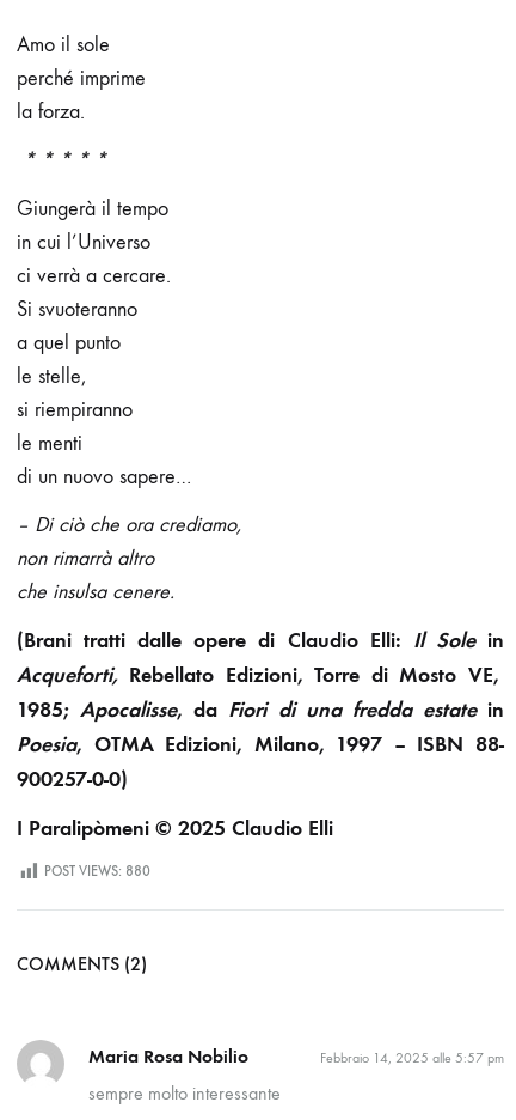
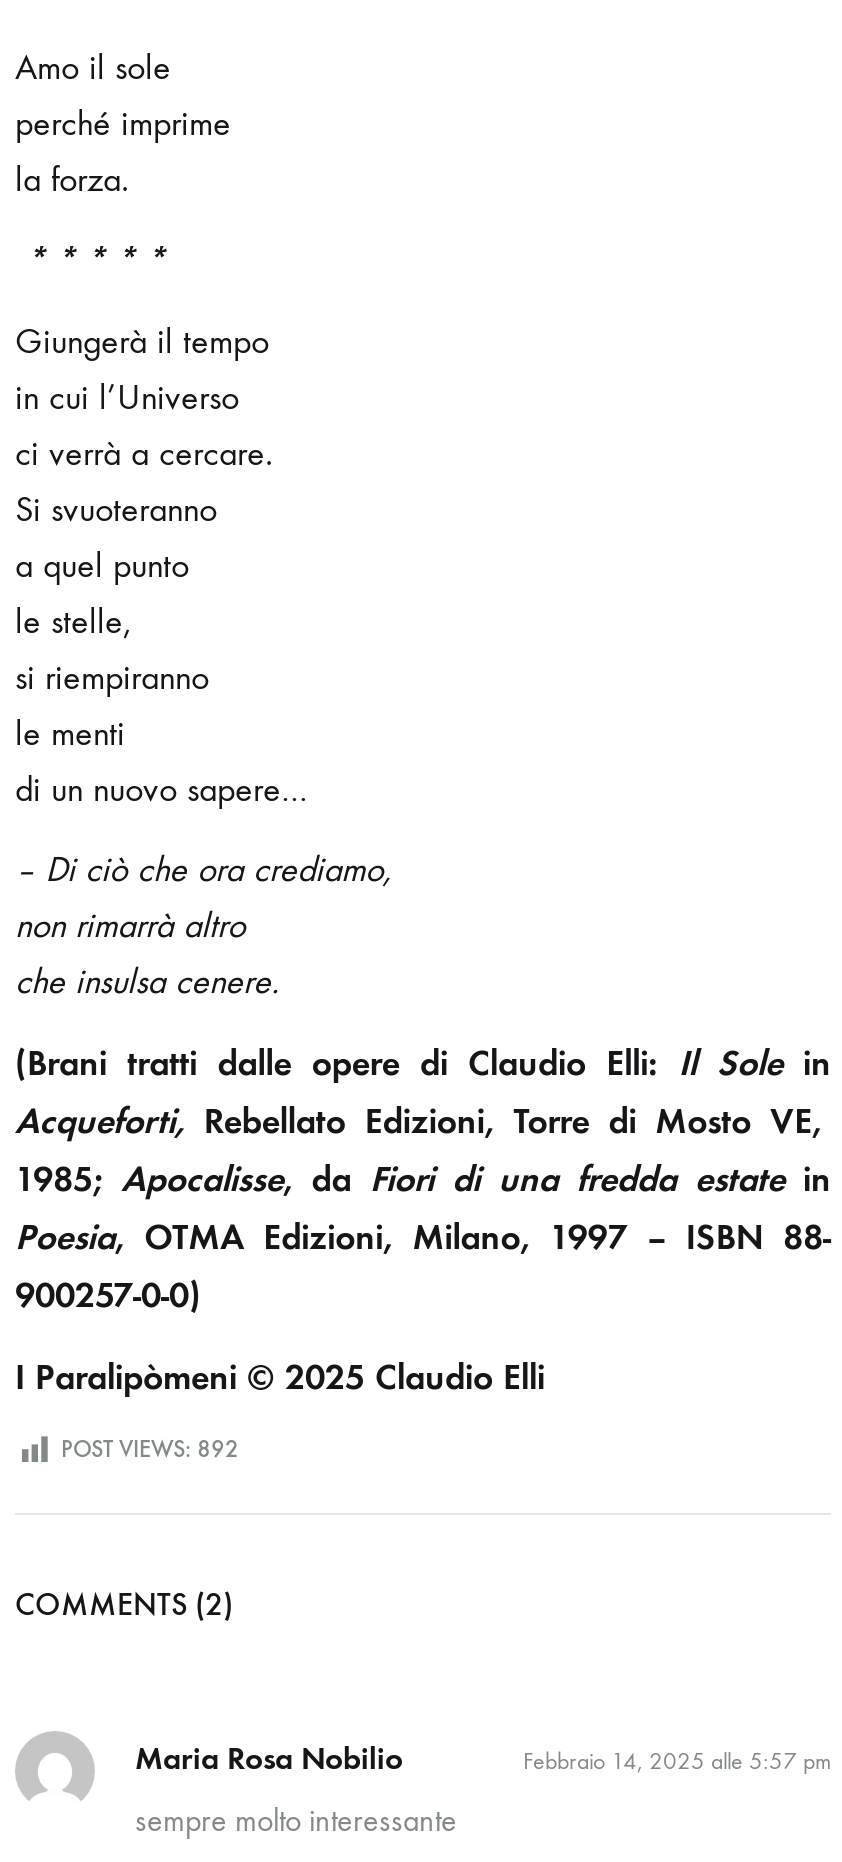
[44,862,150,879] POST VIEWS: 880 -> [61,1434,239,1462] POST VIEWS: 892

